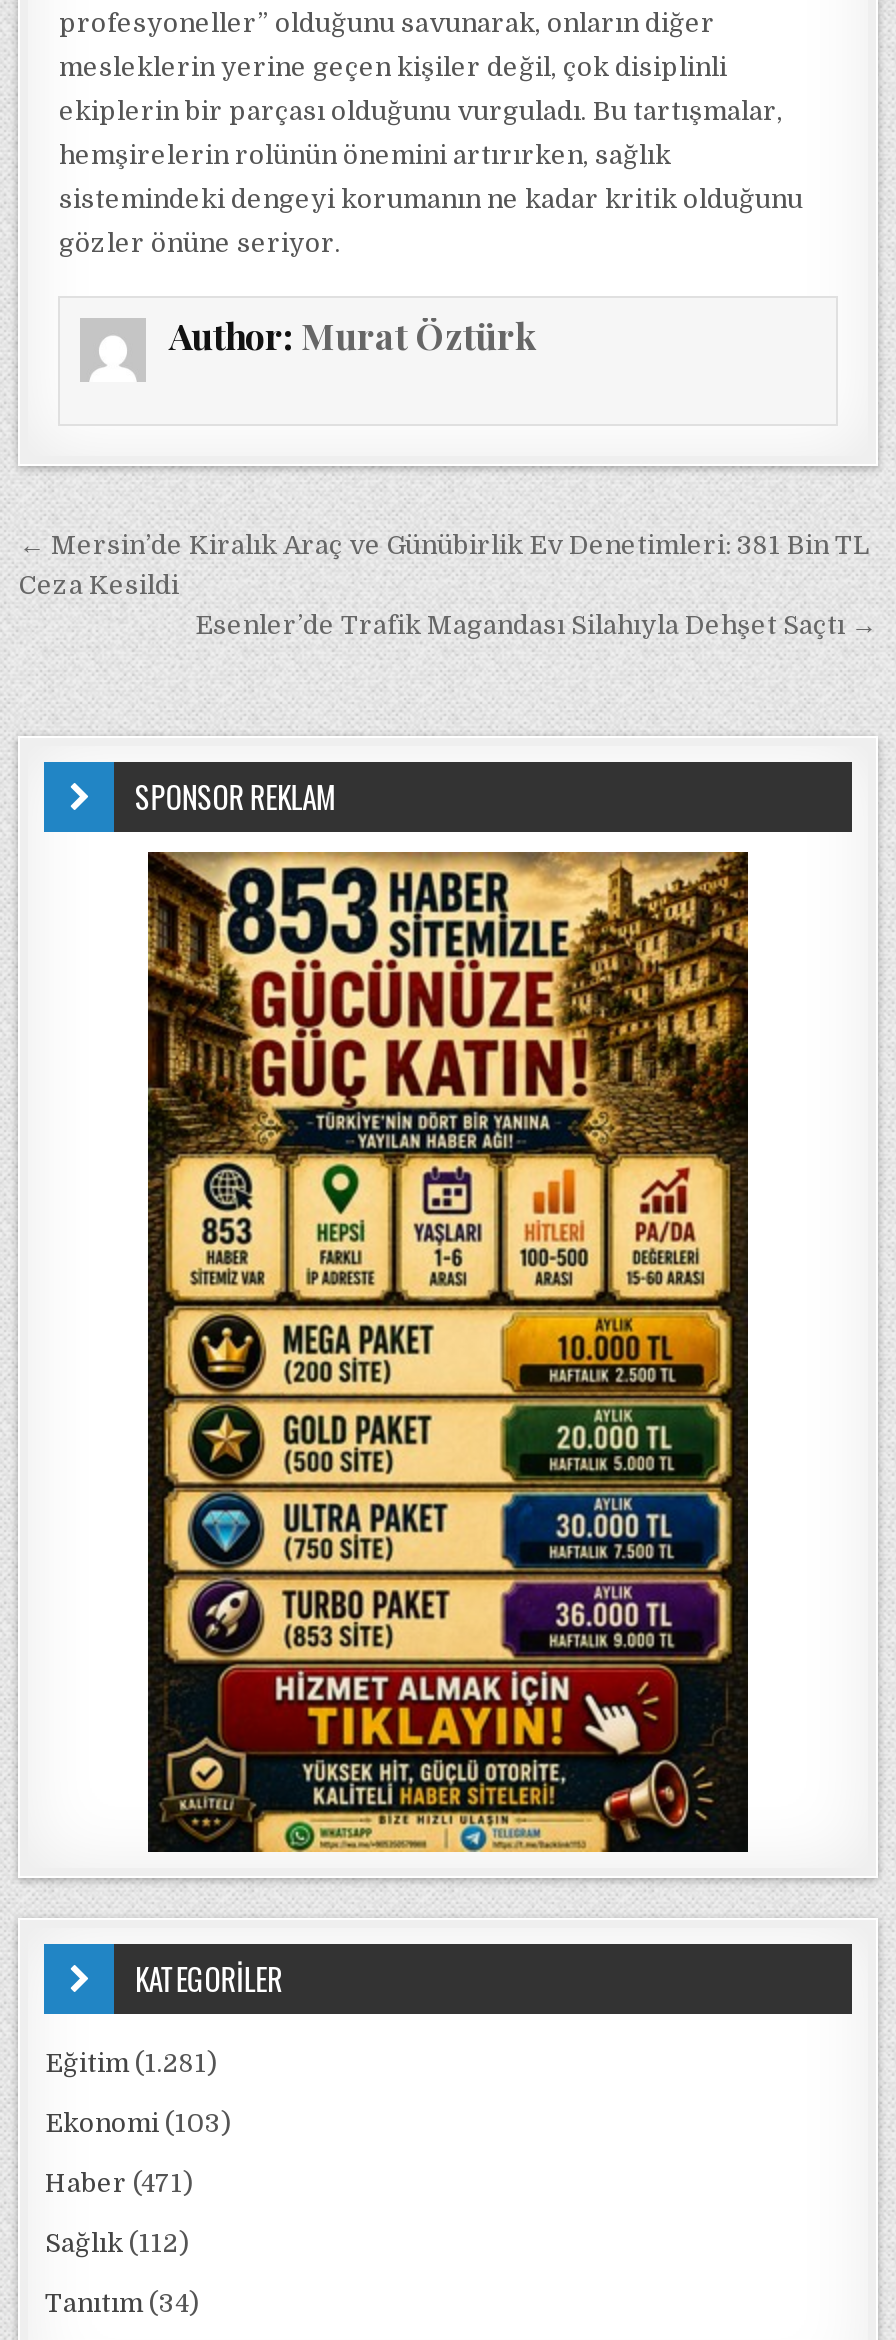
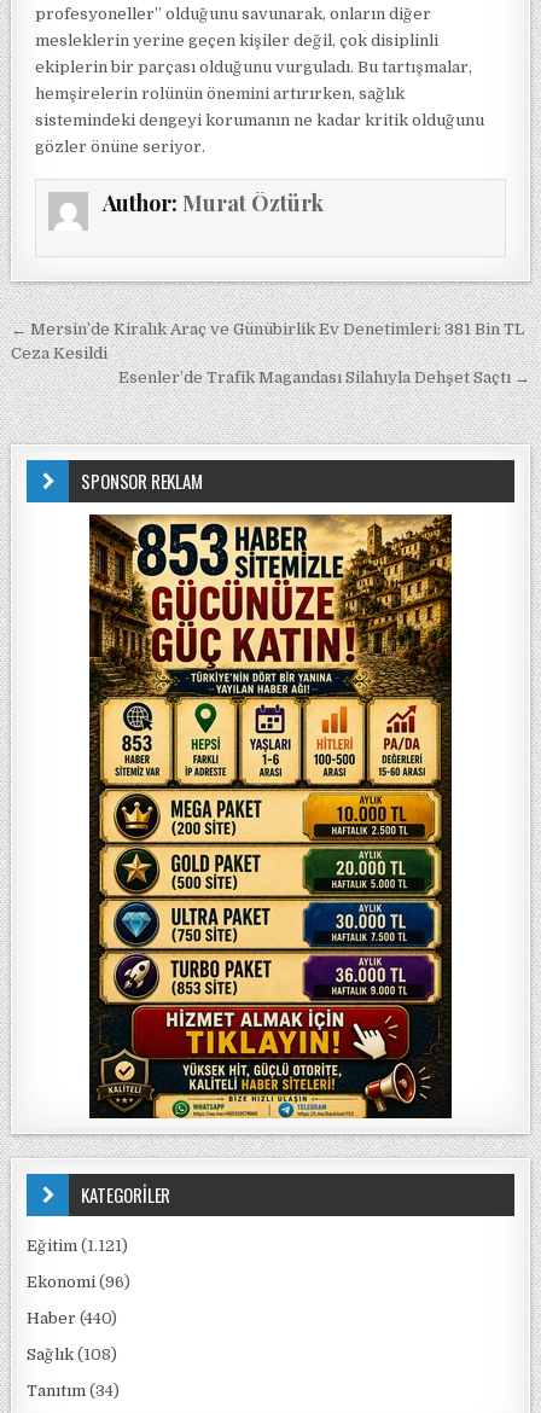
[45,2048,217,2078] Eğitim (1.281) -> [27,1237,129,1255] Eğitim (1.121)
[45,2108,231,2138] Ekonomi (103) -> [27,1273,131,1291] Ekonomi (96)
[45,2168,193,2198] Haber (471) -> [27,1309,118,1327] Haber (440)
[45,2228,189,2258] Sağlık (112) -> [27,1345,118,1363] Sağlık (108)

